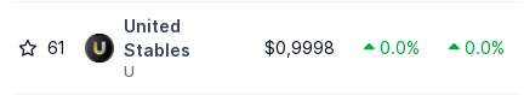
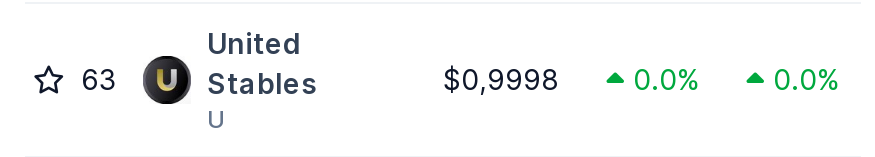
[47,37,64,58] 61 -> [81,61,115,95] 63

